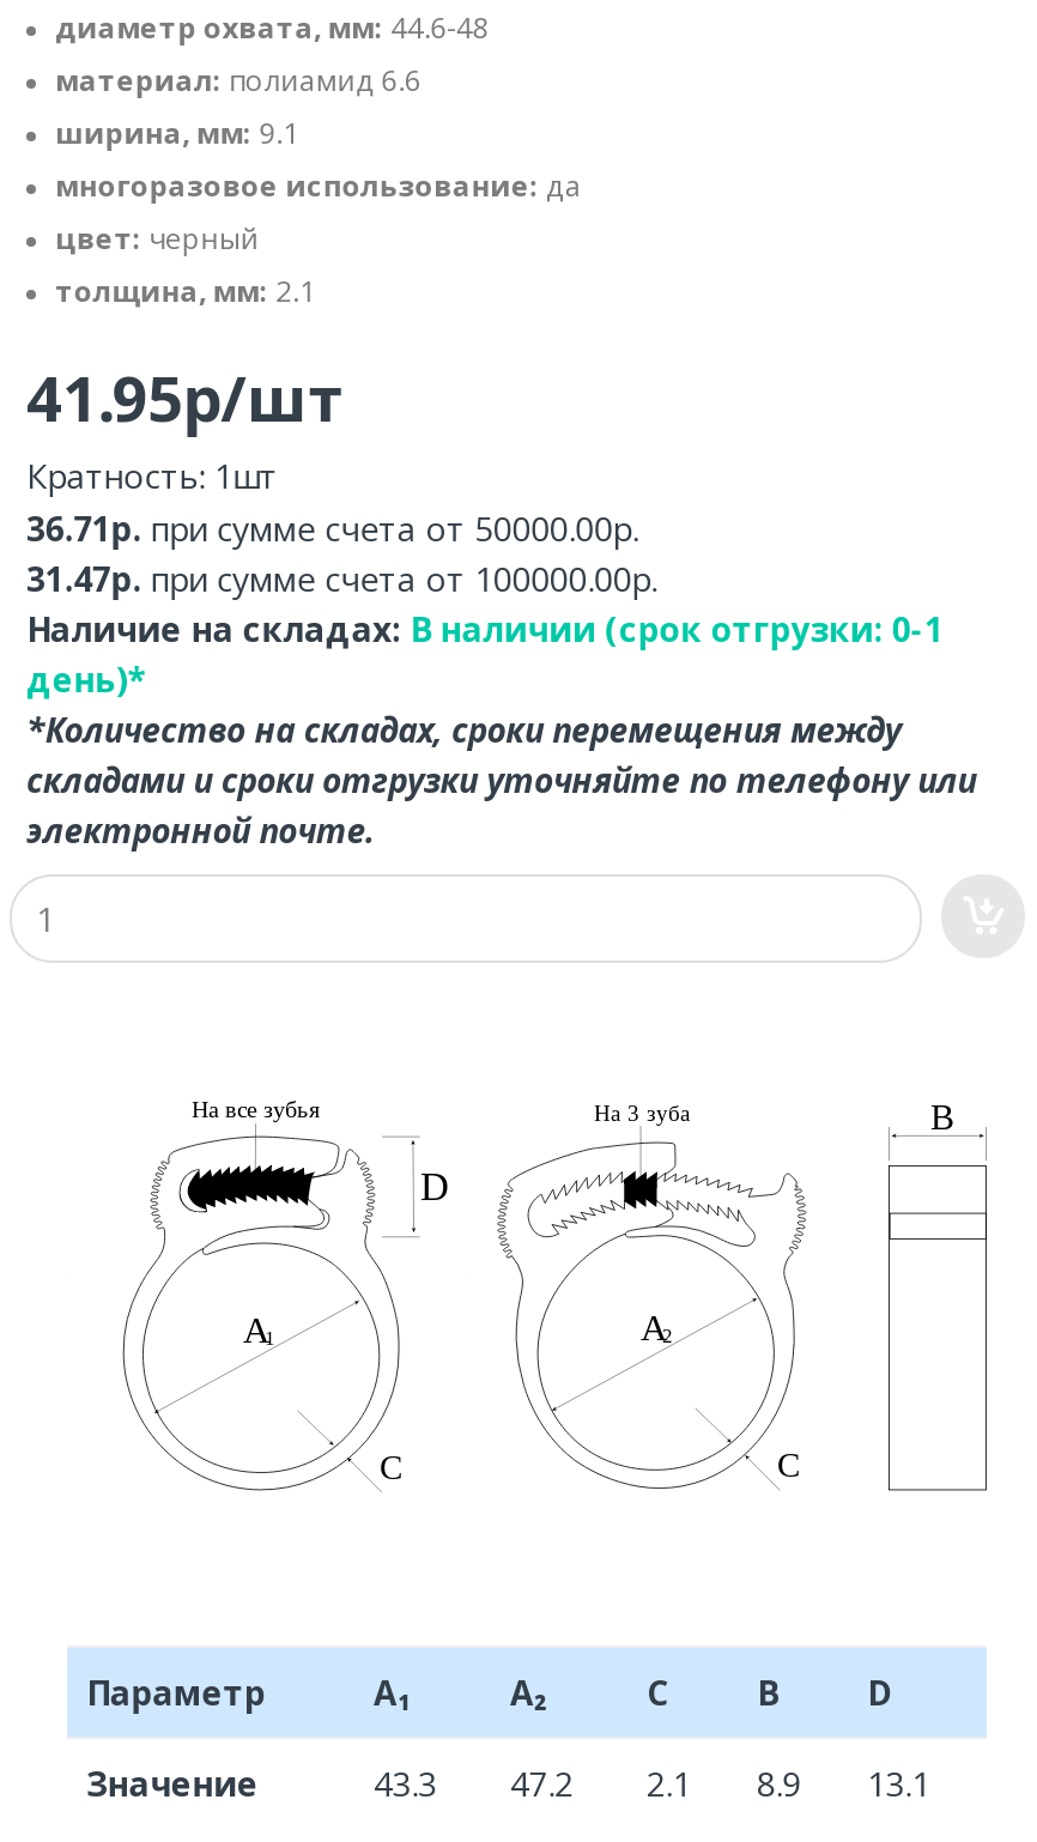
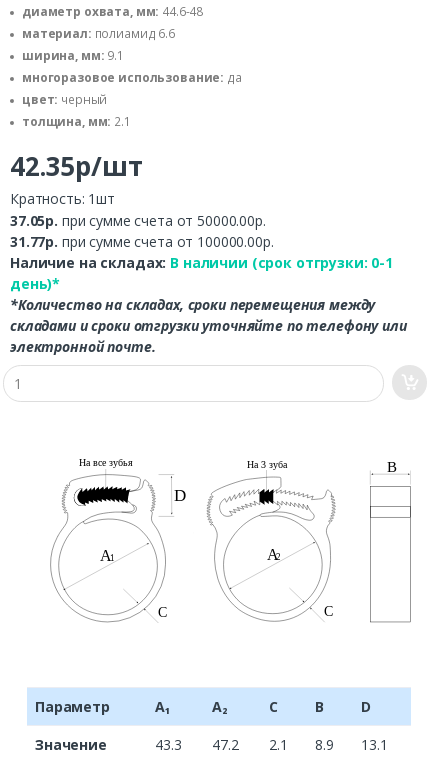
[26,355,344,441] 41.95р/шт -> [10,148,143,184] 42.35р/шт
[26,506,639,551] 36.71р. при сумме счета от 50000.00р. -> [10,211,266,230] 37.05р. при сумме счета от 50000.00р.
[26,556,657,601] 31.47р. при сумме счета от 100000.00р. -> [10,232,273,251] 31.77р. при сумме счета от 100000.00р.

